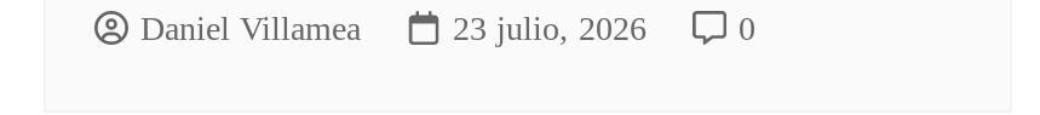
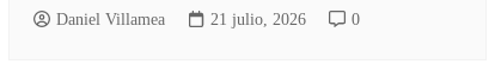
[453,11,647,47] 23 julio, 2026 -> [210,11,306,29] 21 julio, 2026

